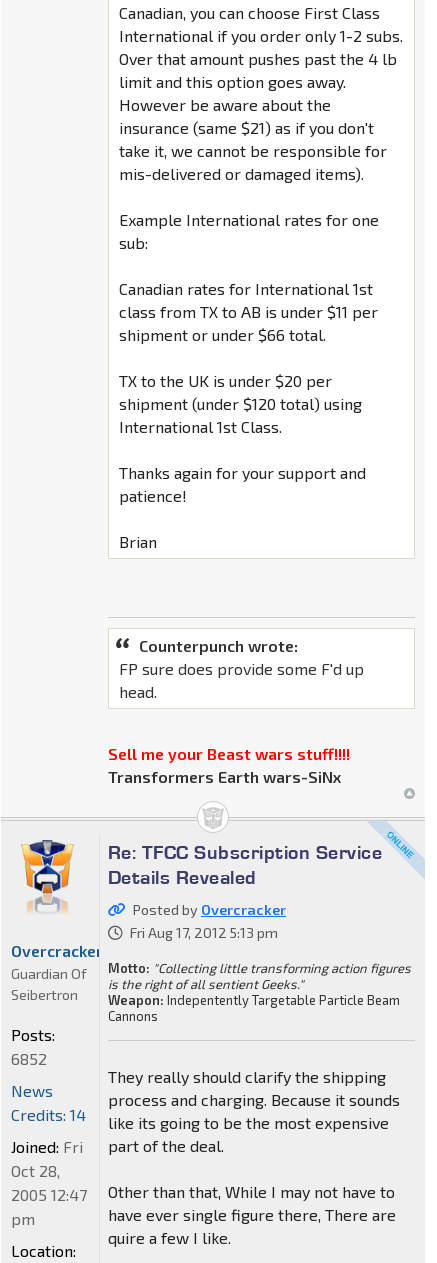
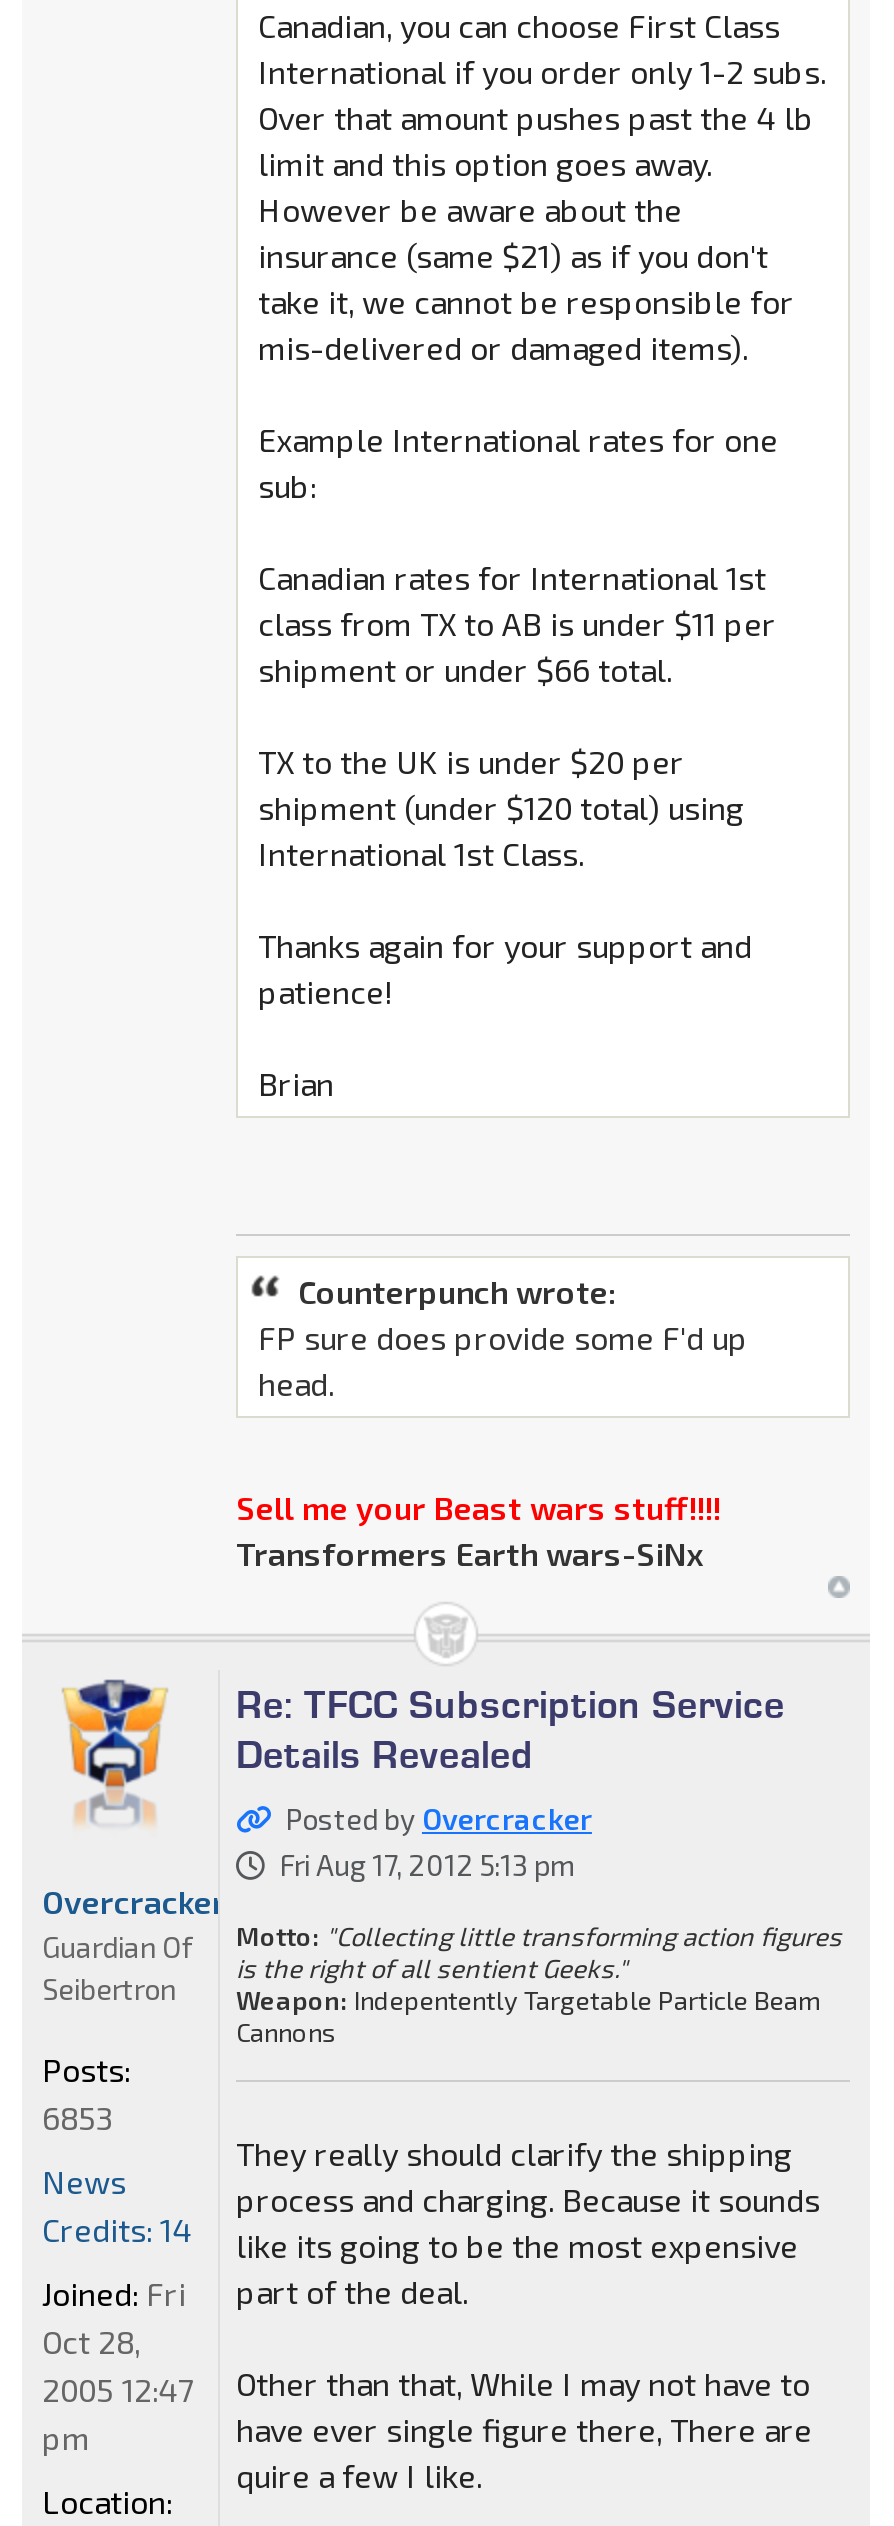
[369,821,425,878] [image] -> none
[11,1049,47,1068] 6852 -> [42,2097,112,2135] 6853

